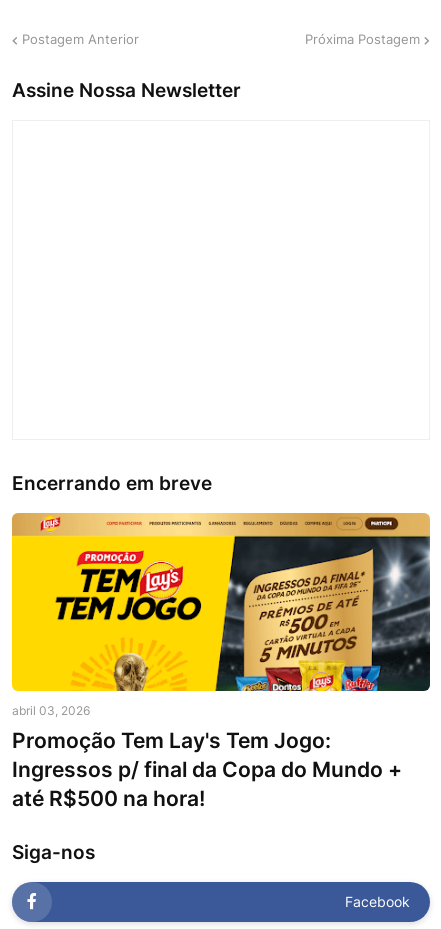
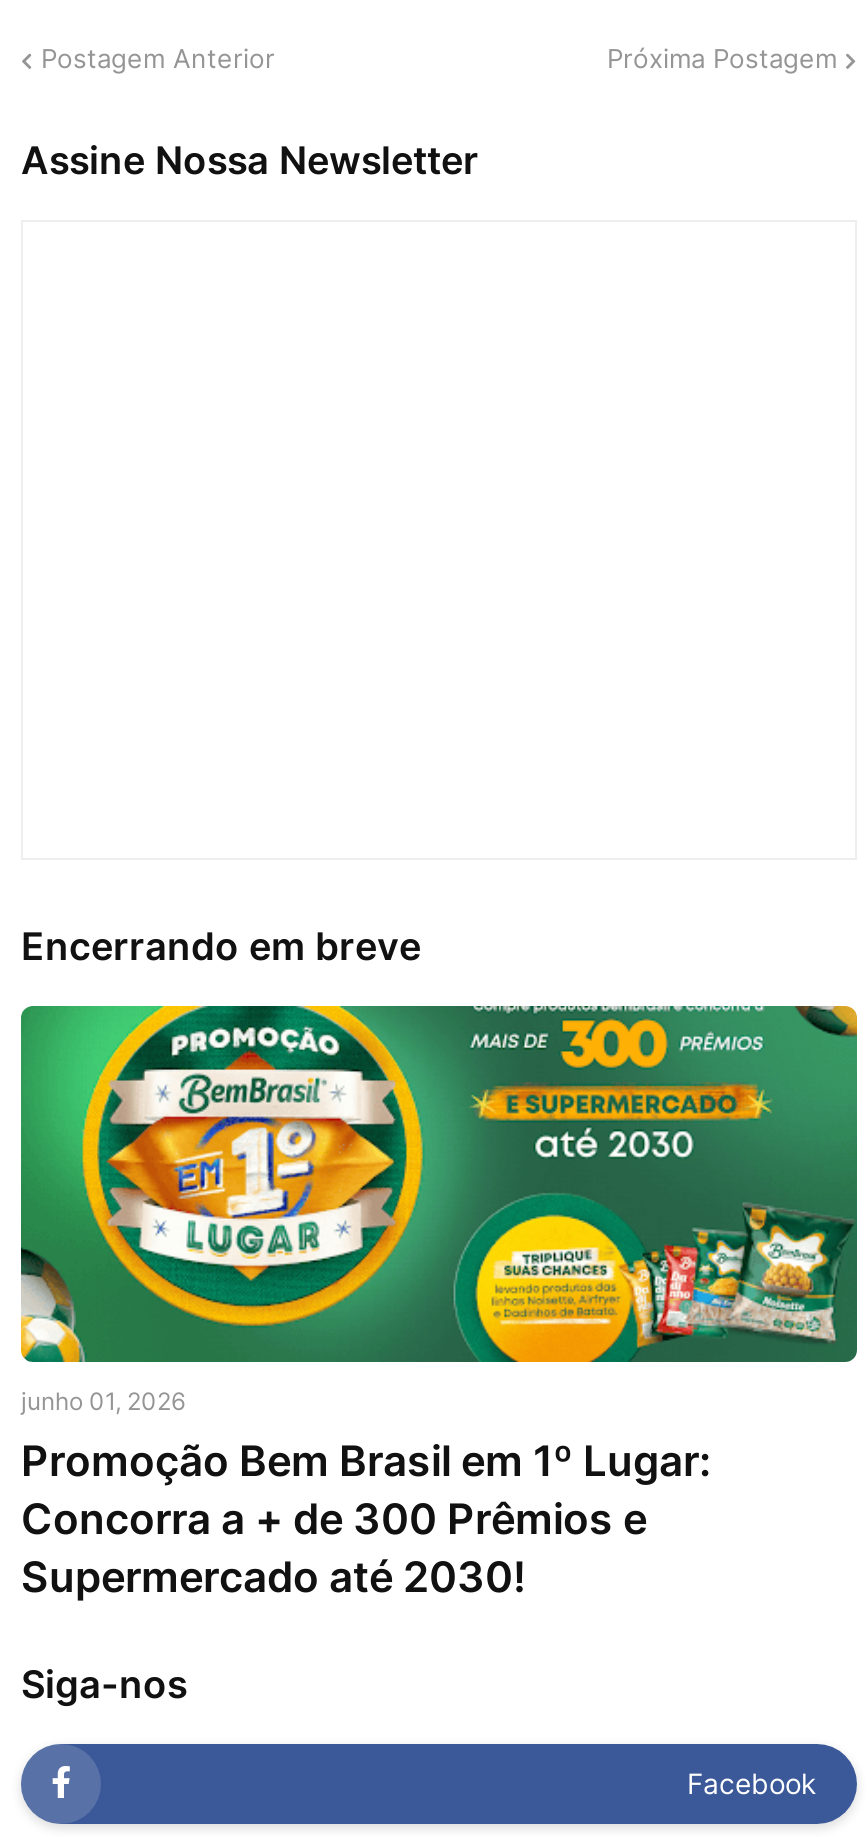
[11,512,431,811] [image] | abril 03, 2026 | Promoção Tem Lay's Tem Jogo: | Ingressos p/ final da Copa do Mundo + | até R$500 na hora! -> [19,1004,859,1602] [image] | junho 01, 2026 | Promoção Bem Brasil em 1º Lugar: | Concorra a + de 300 Prêmios e | Supermercado até 2030!

